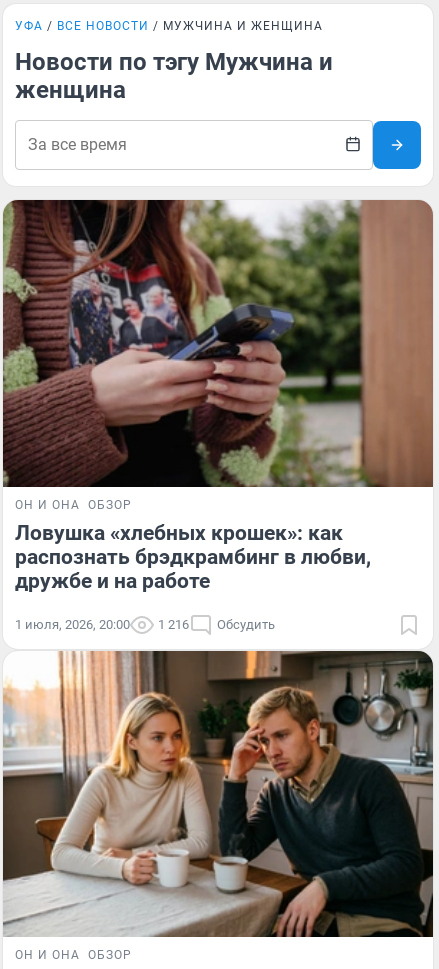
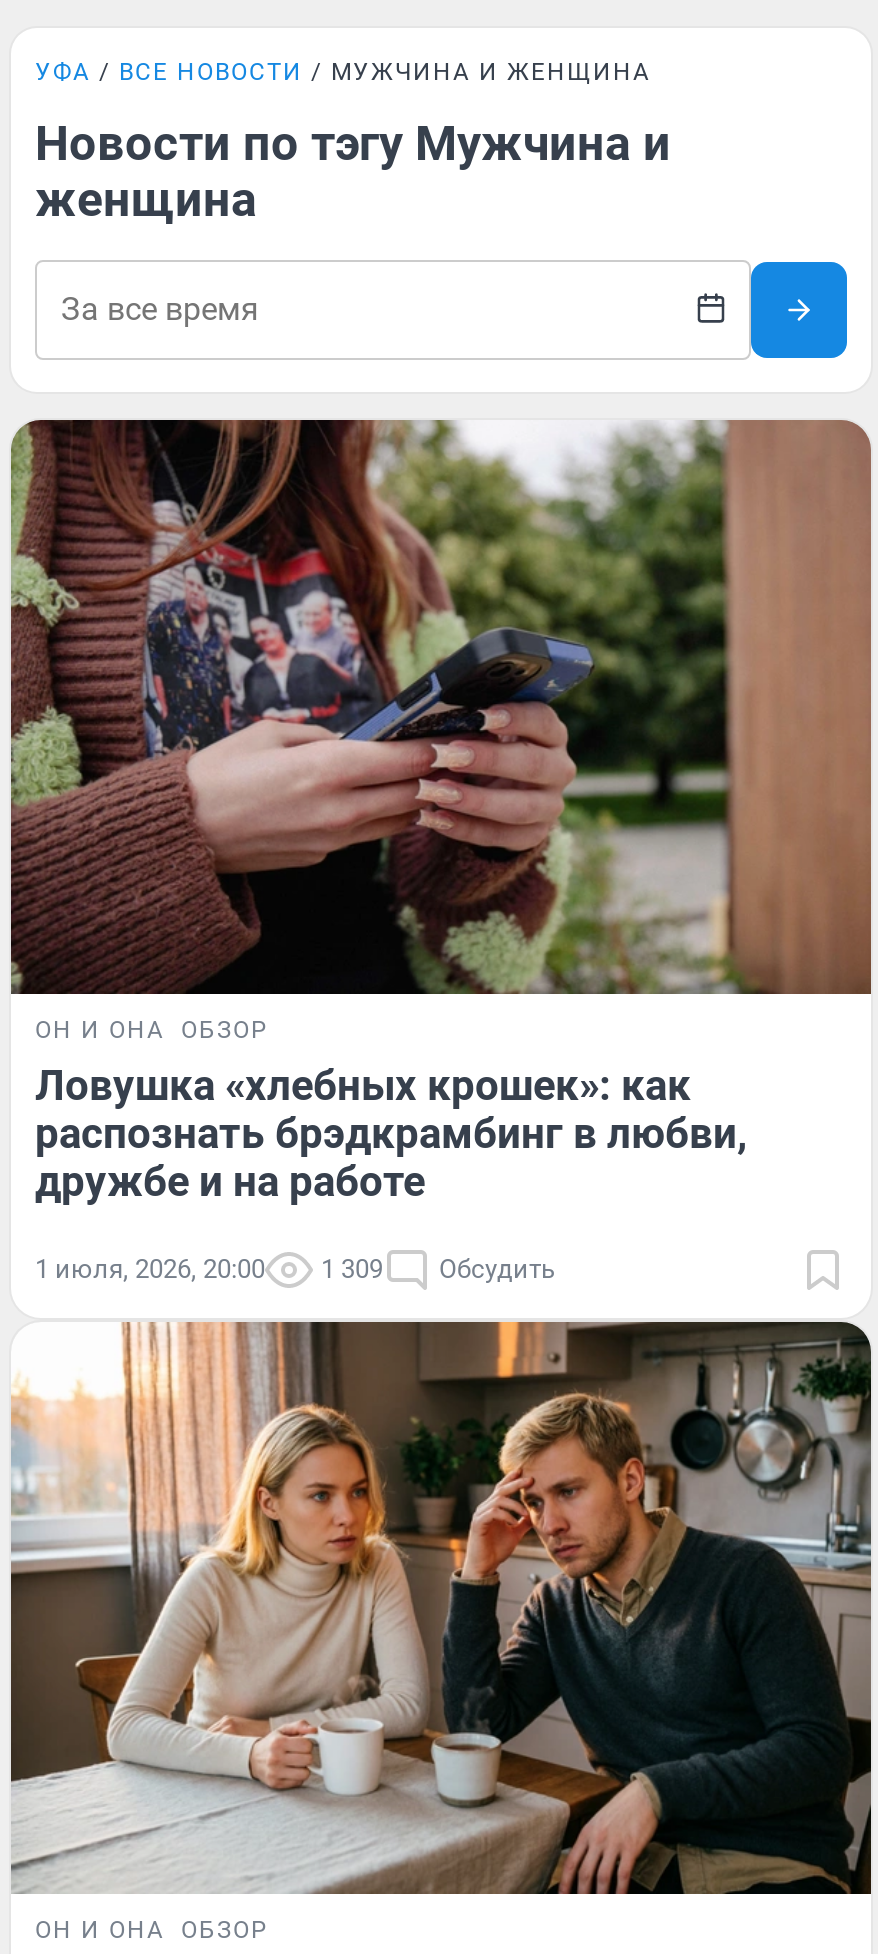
[15,617,275,632] 1 июля, 2026, 20:00 1 216 Обсудить -> [35,1253,555,1283] 1 июля, 2026, 20:00 1 309 Обсудить

